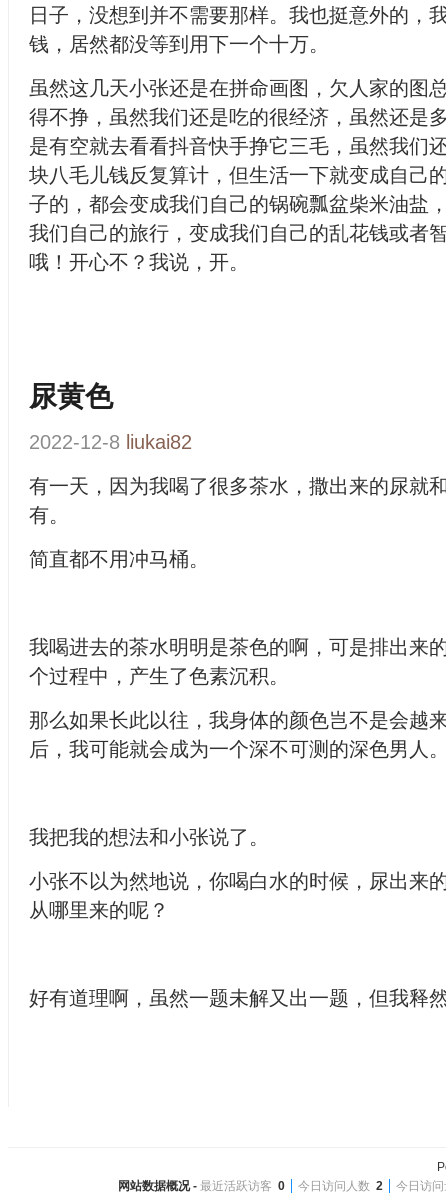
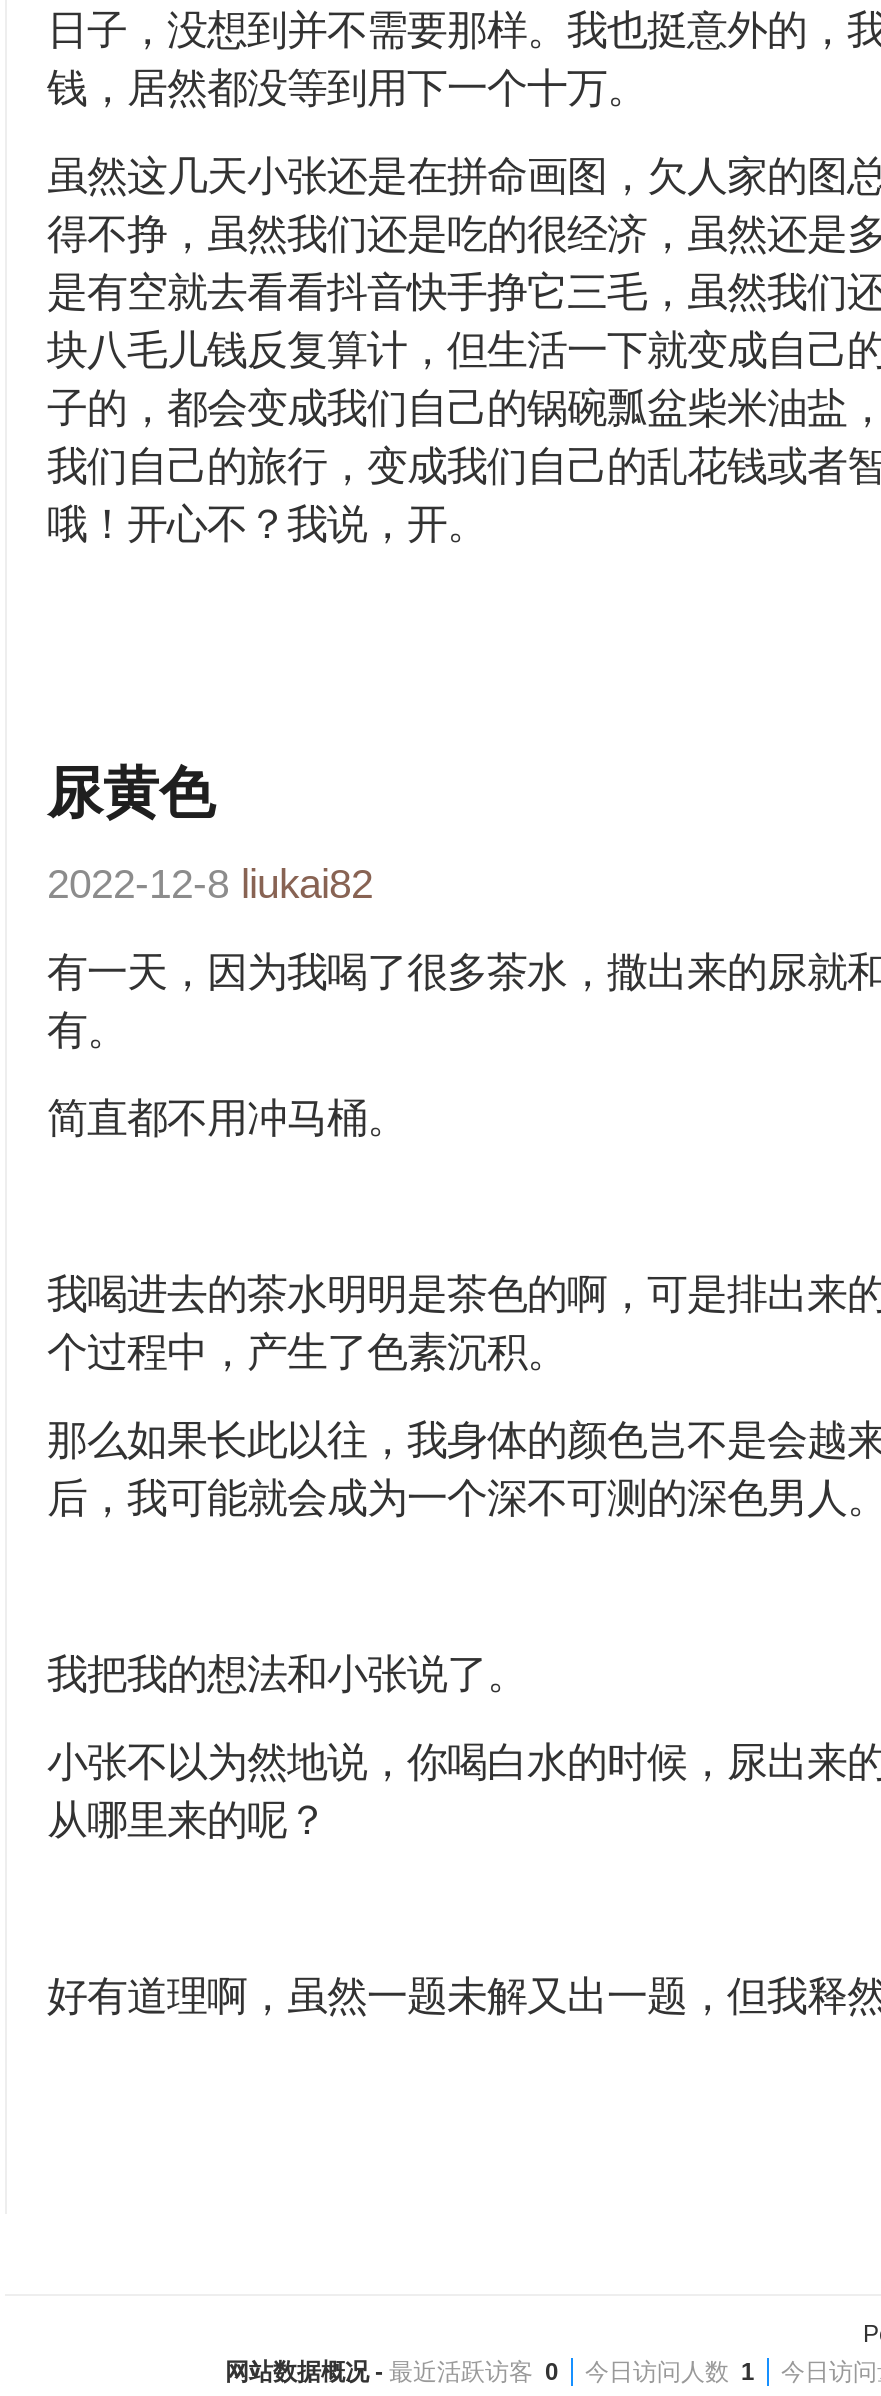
[298,1179,383,1193] 今日访问人数 2 -> [585,2358,755,2386] 今日访问人数 1

